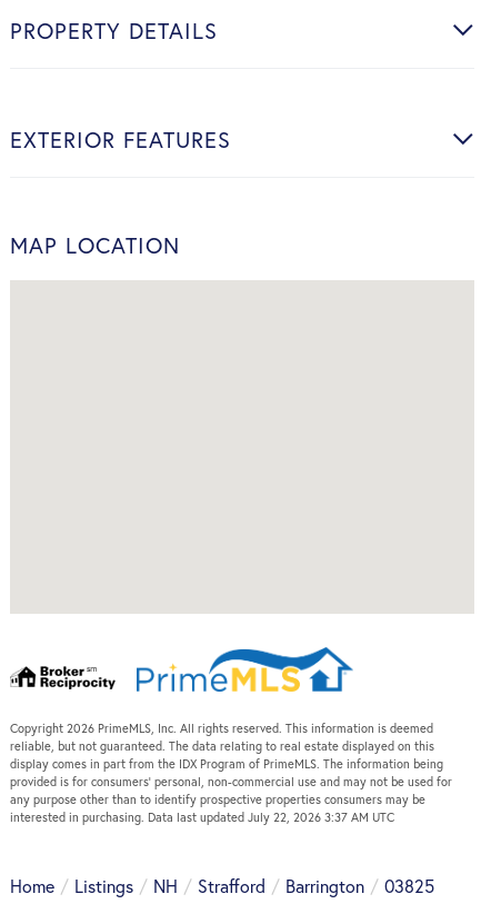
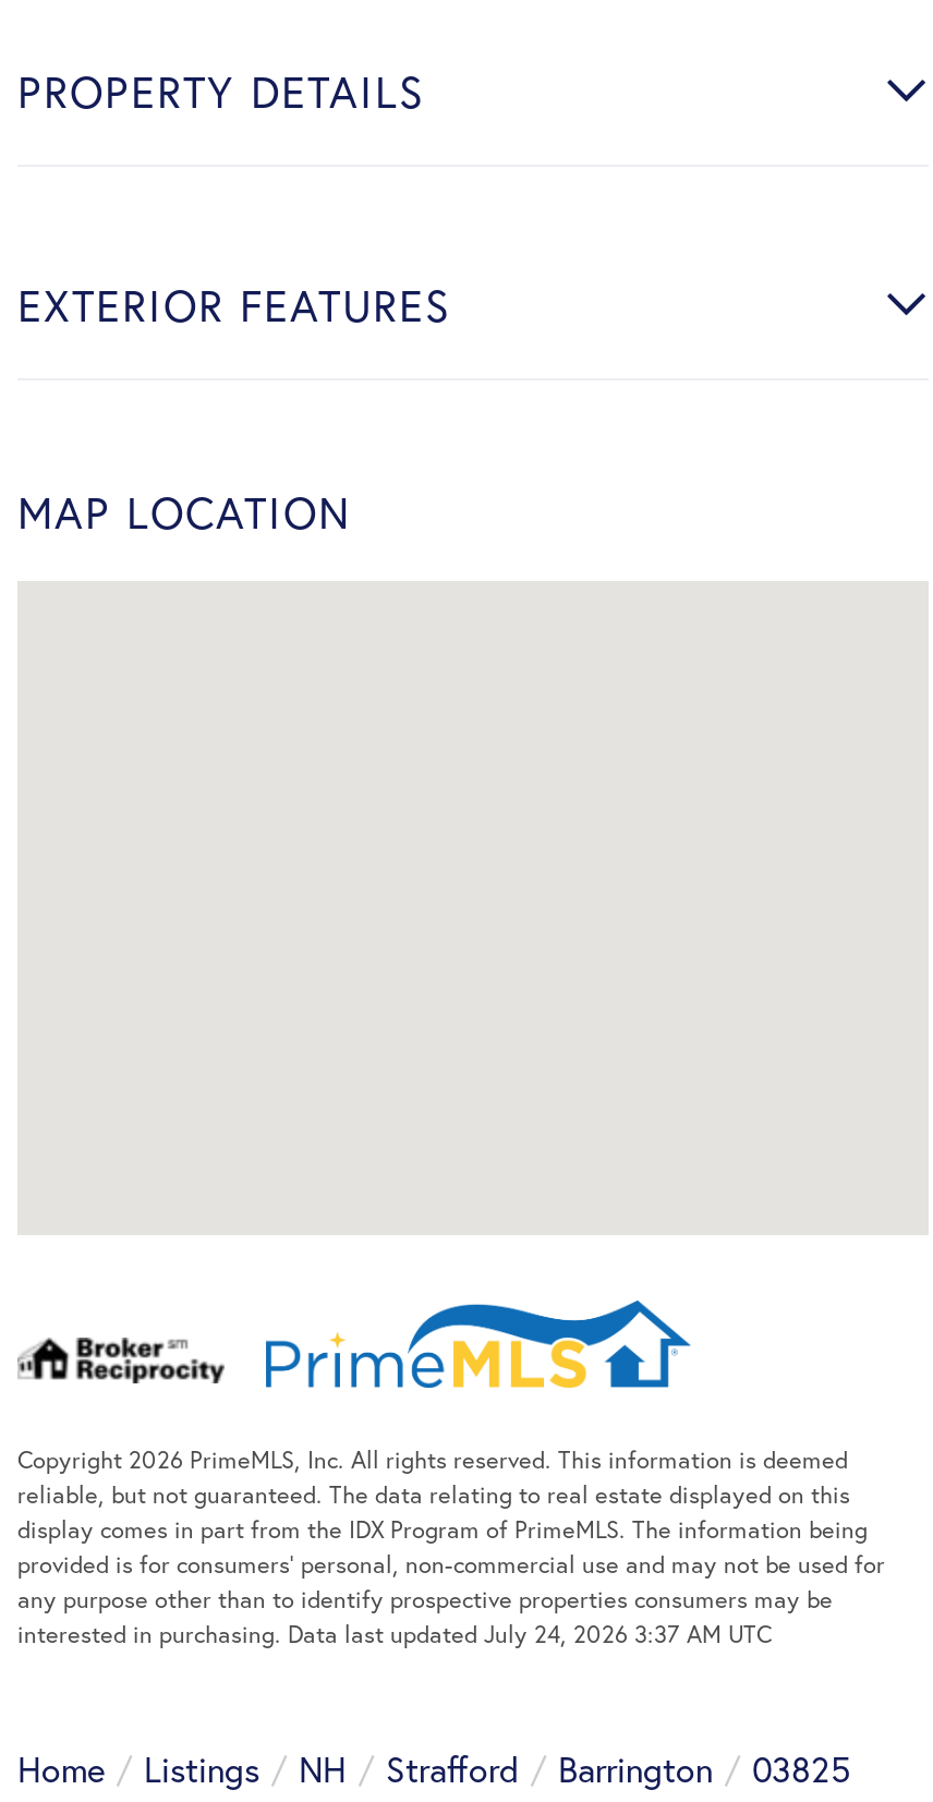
[10,809,394,825] interested in purchasing. Data last updated July 22, 2026 3:37 AM UTC -> [17,1619,772,1649] interested in purchasing. Data last updated July 24, 2026 3:37 AM UTC

